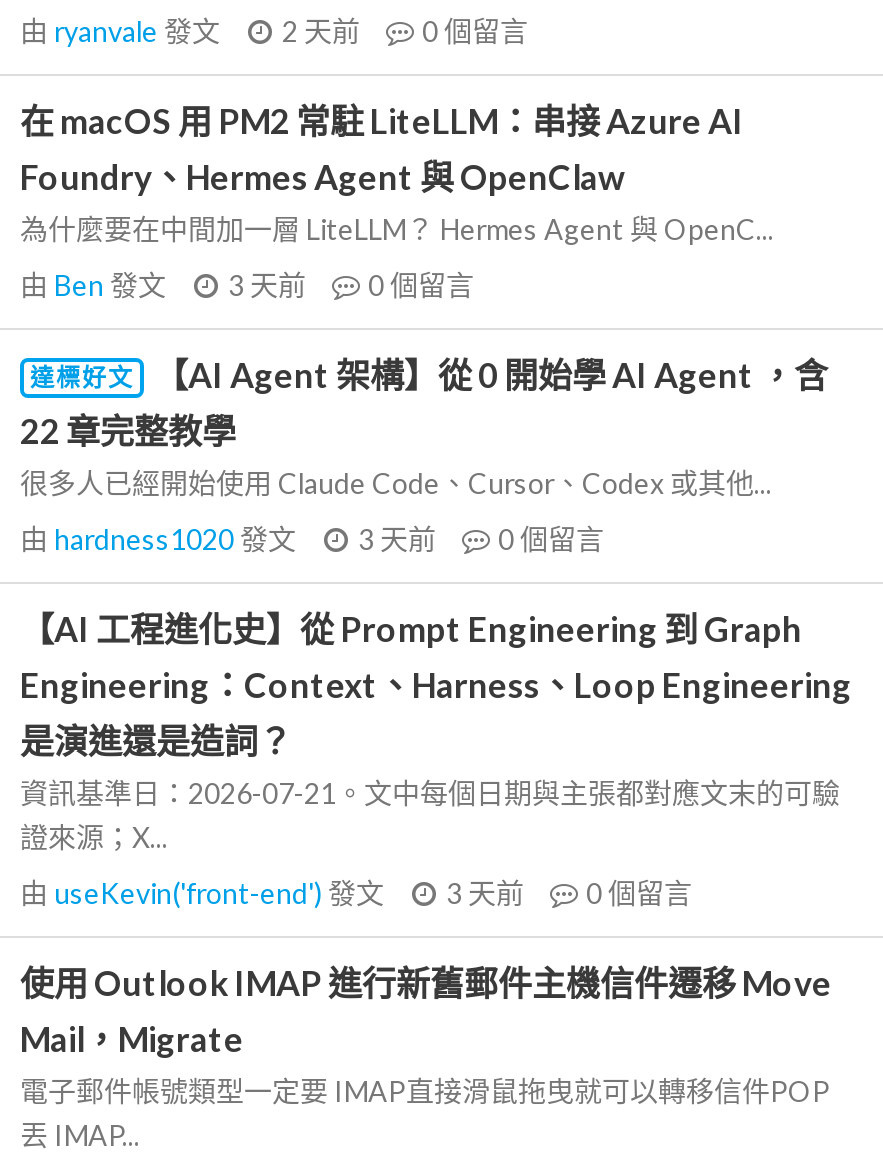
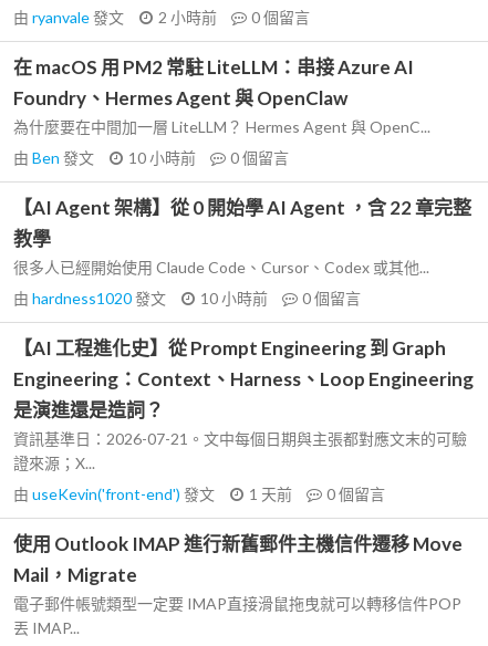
[20,14,528,48] 由ryanvale發文 2 天前 0個留言 -> [13,8,310,27] 由ryanvale發文 2 小時前 0個留言
[20,268,474,302] 由Ben發文 3 天前 0個留言 -> [13,148,289,167] 由Ben發文 10 小時前 0個留言
[20,354,828,452] 達標好文 | 【AI Agent 架構】從 0 開始學 AI Agent ，含 | 22 章完整教學 -> [13,196,471,250] 【AI Agent 架構】從 0 開始學 AI Agent ，含 22 章完整 | 教學
[20,522,604,556] 由hardness1020發文 3 天前 0個留言 -> [13,289,361,308] 由hardness1020發文 10 小時前 0個留言
[20,876,692,910] 由useKevin('front-end')發文 3 天前 0個留言 -> [13,485,385,503] 由useKevin('front-end')發文 1 天前 0個留言

